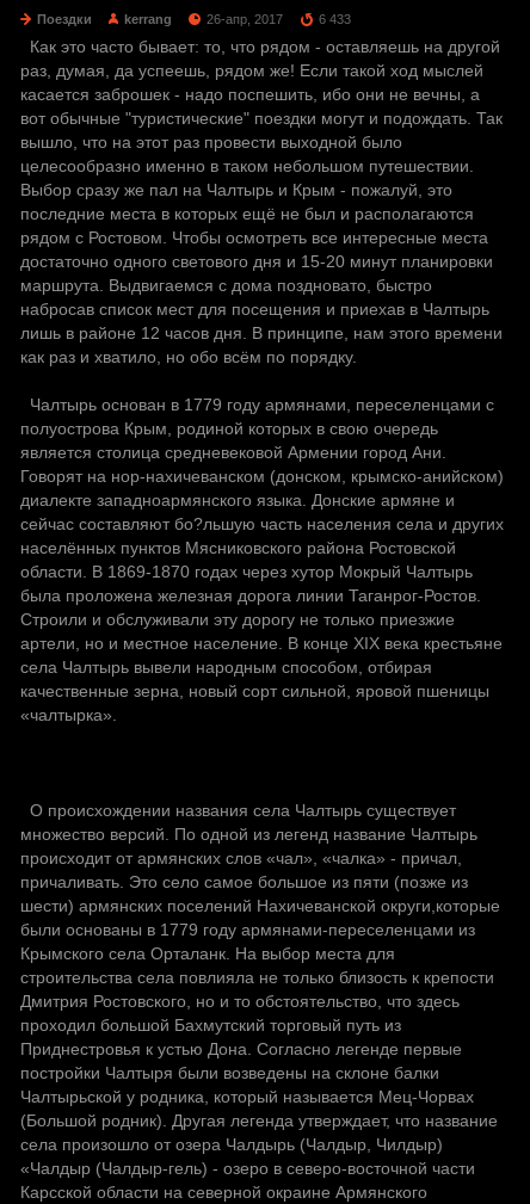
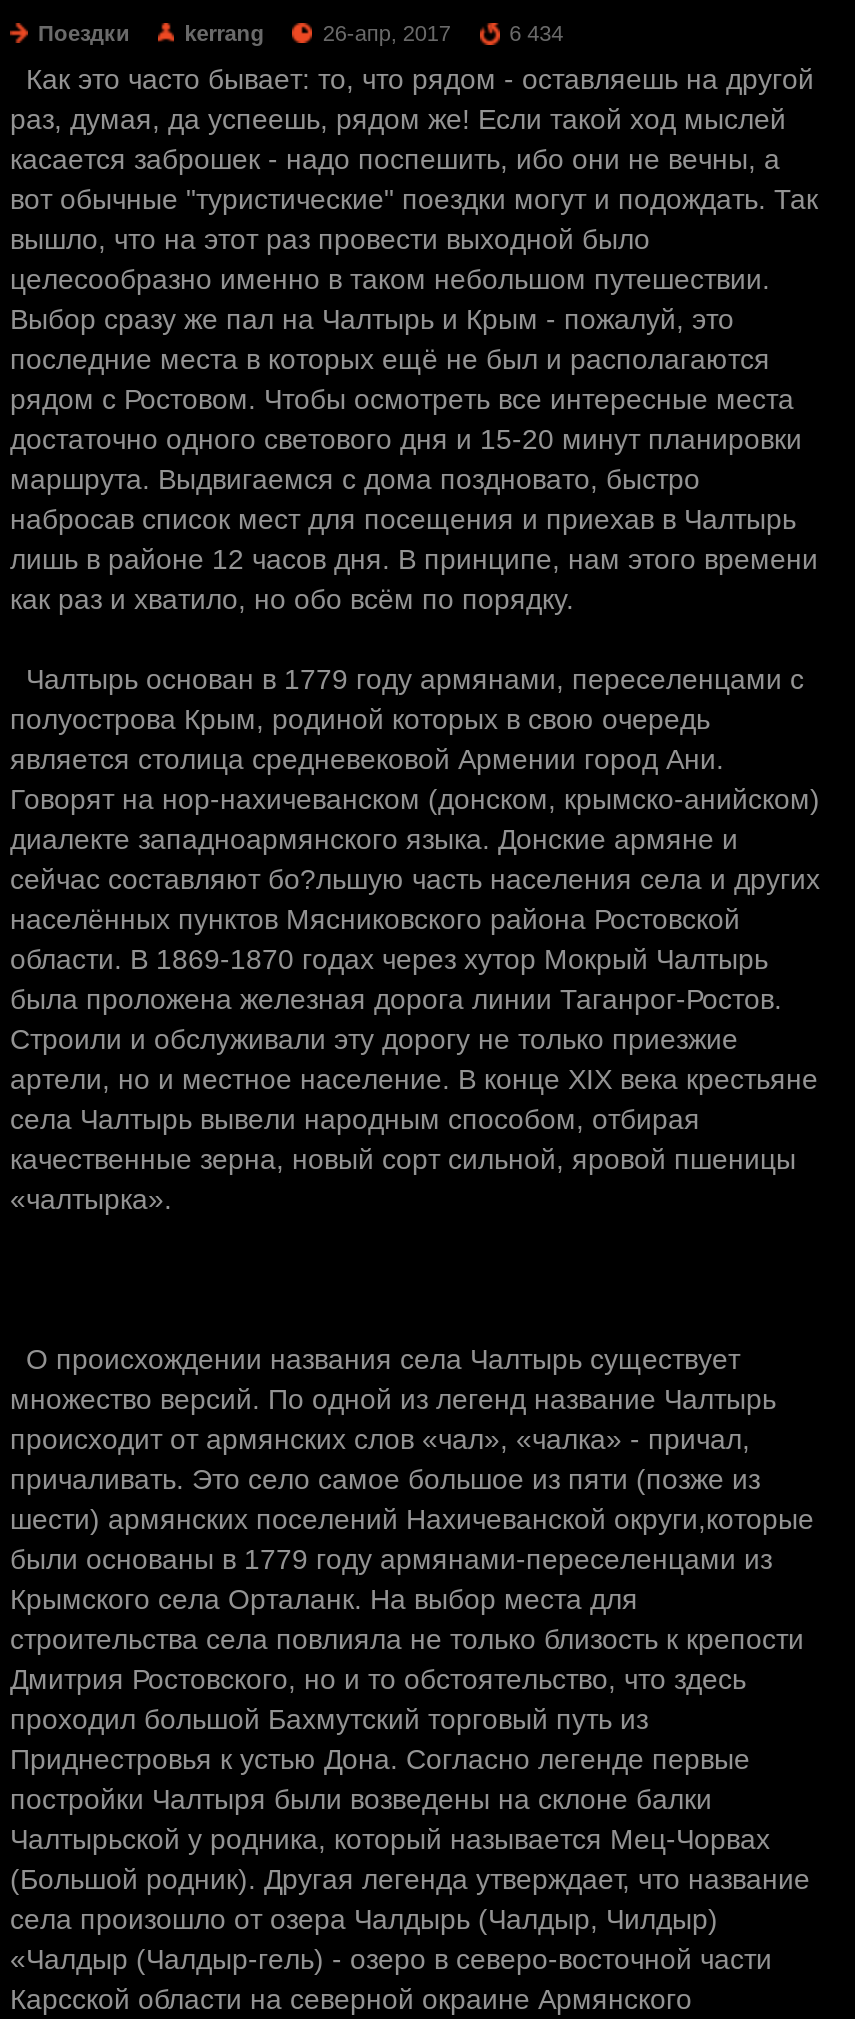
[318,12,350,26] 6 433 -> [509,21,563,45] 6 434

